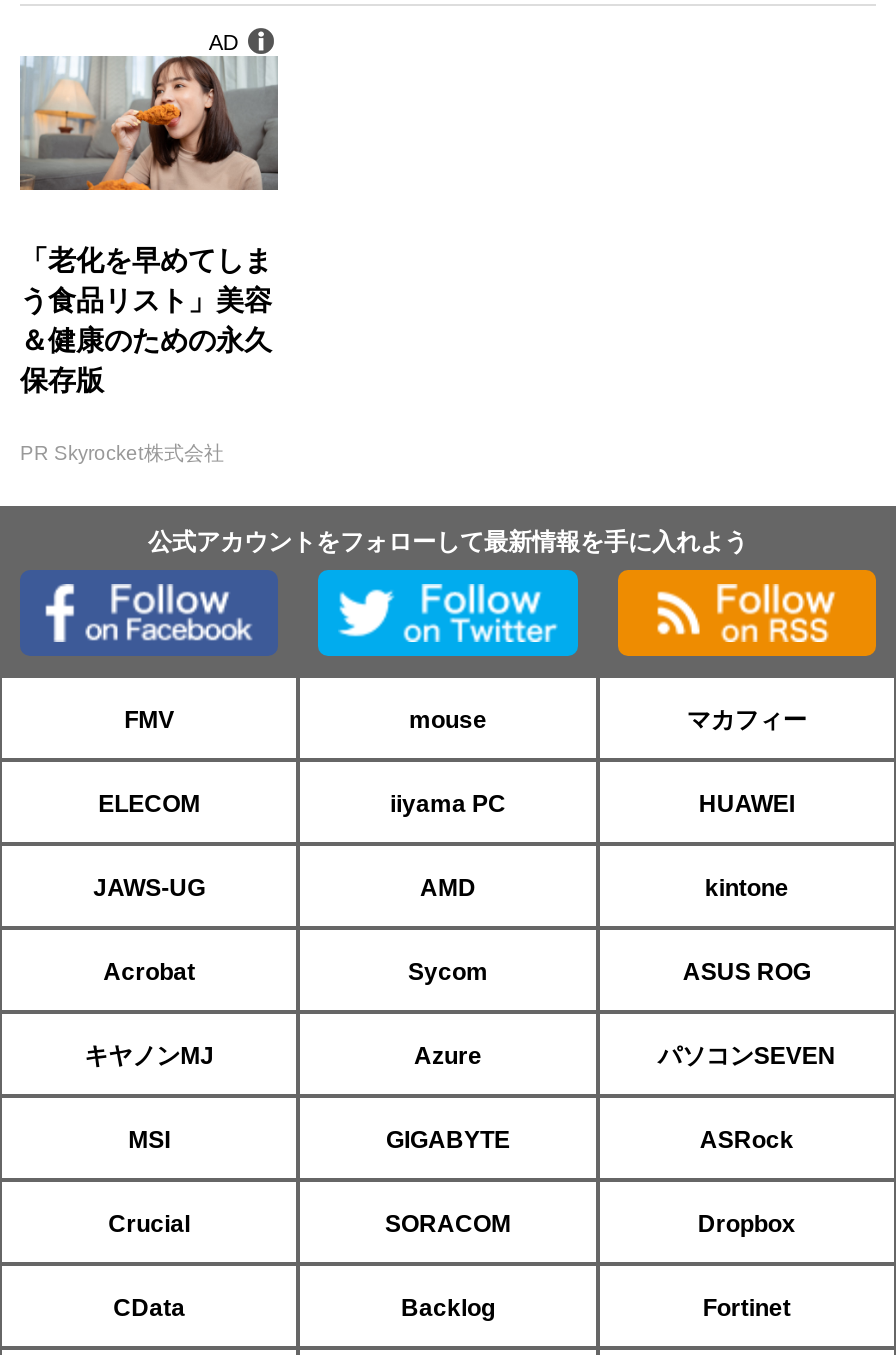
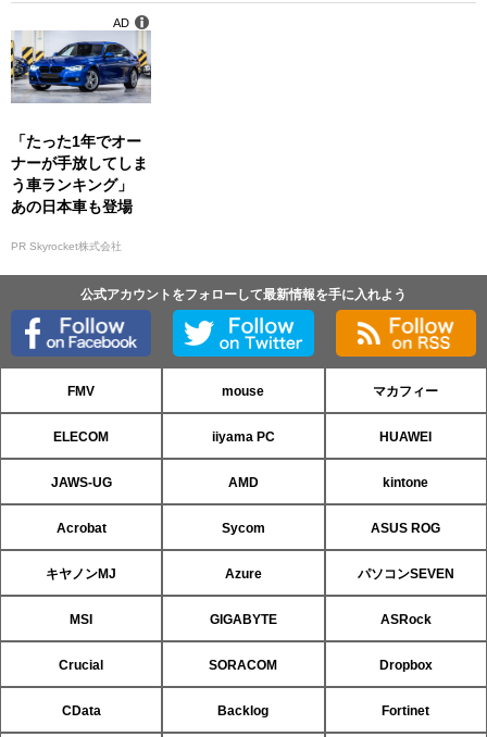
[20,54,278,396] [image] | 「老化を早めてしま | う食品リスト」美容 | ＆健康のための永久 | 保存版 -> [10,32,150,215] [image] | 「たった1年でオー | ナーが手放してしま | う車ランキング」 | あの日本車も登場

